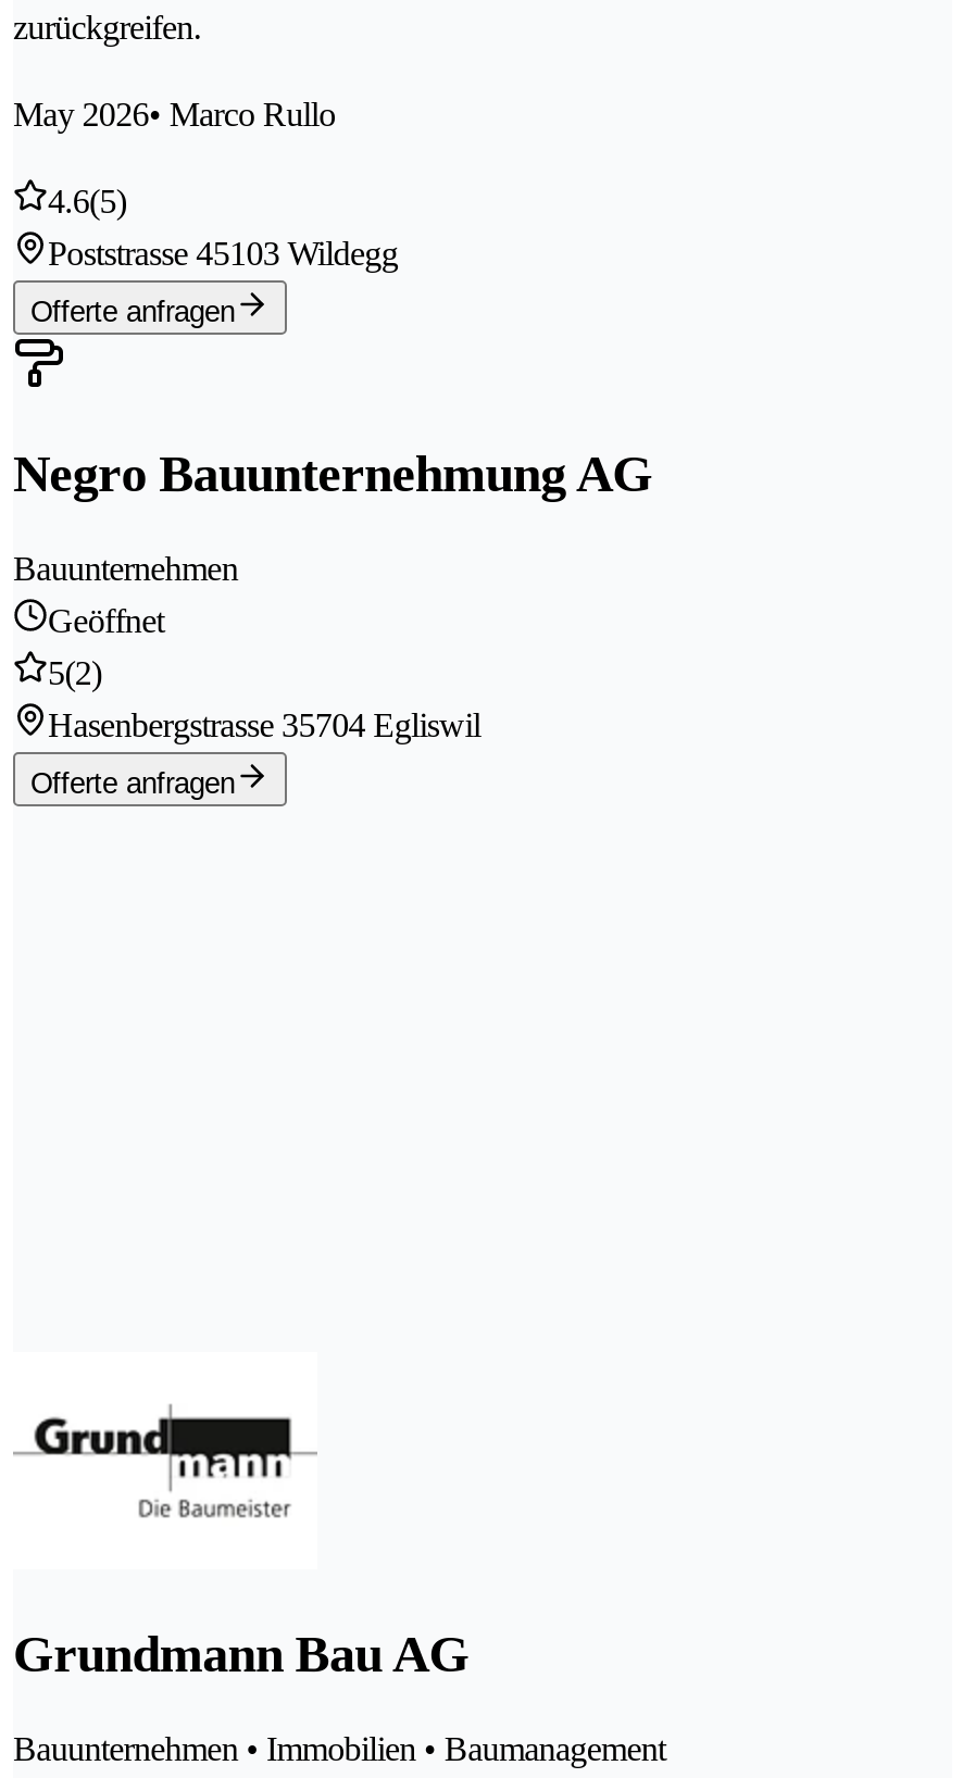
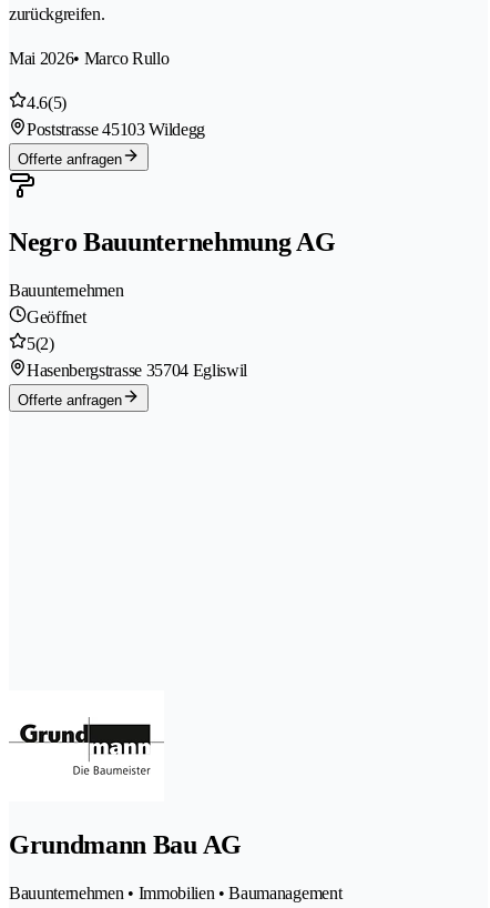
[13,96,335,133] May 2026• Marco Rullo -> [9,49,169,68] Mai 2026• Marco Rullo

